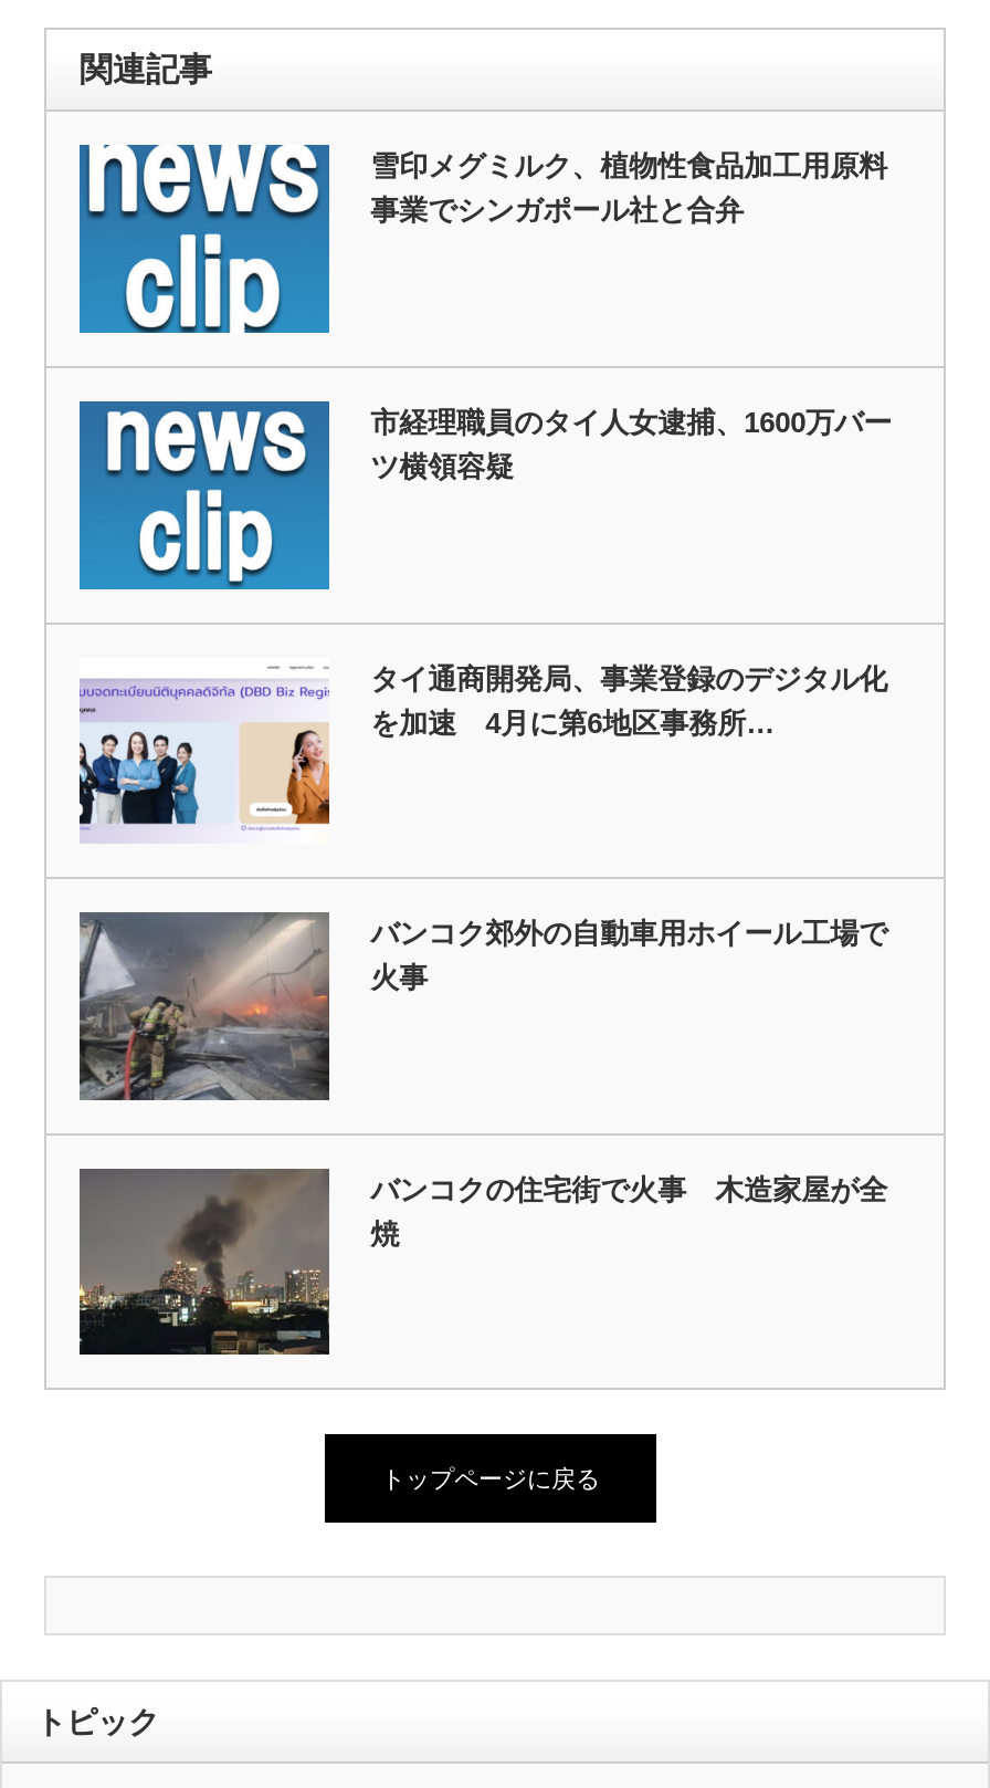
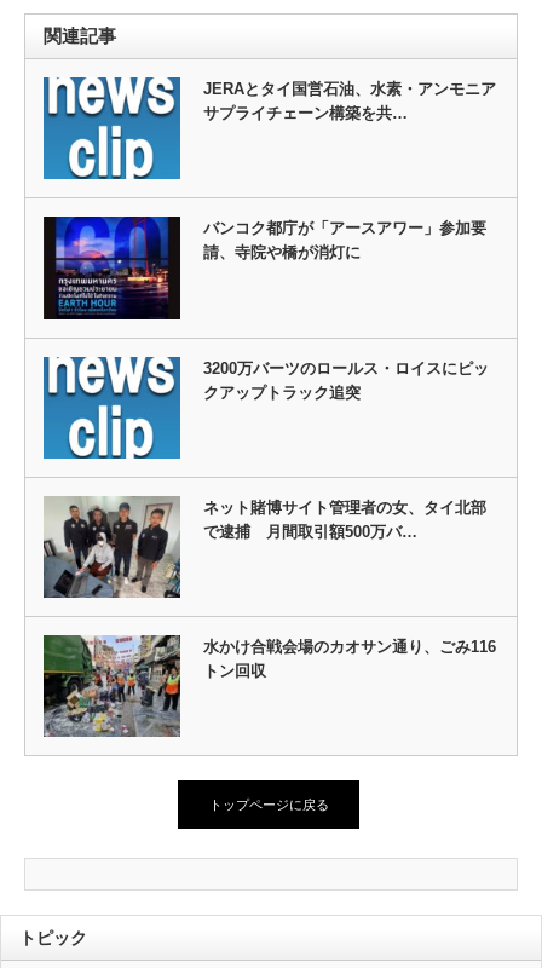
[370,149,887,227] 雪印メグミルク、植物性食品加工用原料 | 事業でシンガポール社と合弁 -> [203,80,496,122] JERAとタイ国営石油、水素・アンモニア | サプライチェーン構築を共…
[77,399,892,592] [image] | 市経理職員のタイ人女逮捕、1600万バー | ツ横領容疑 -> [42,215,486,321] [image] | バンコク都庁が「アースアワー」参加要 | 請、寺院や橋が消灯に
[77,660,887,841] [image] | タイ通商開発局、事業登録のデジタル化 | を加速 4月に第6地区事務所… -> [42,356,488,460] [image] | 3200万バーツのロールス・ロイスにピッ | クアップトラック追突
[80,912,887,1102] [image] | バンコク郊外の自動車用ホイール工場で | 火事 -> [44,497,486,598] [image] | ネット賭博サイト管理者の女、タイ北部 | で逮捕 月間取引額500万バ…
[77,1167,887,1357] [image] | バンコクの住宅街で火事 木造家屋が全 | 焼 -> [44,634,496,738] [image] | 水かけ合戦会場のカオサン通り、ごみ116 | トン回収

